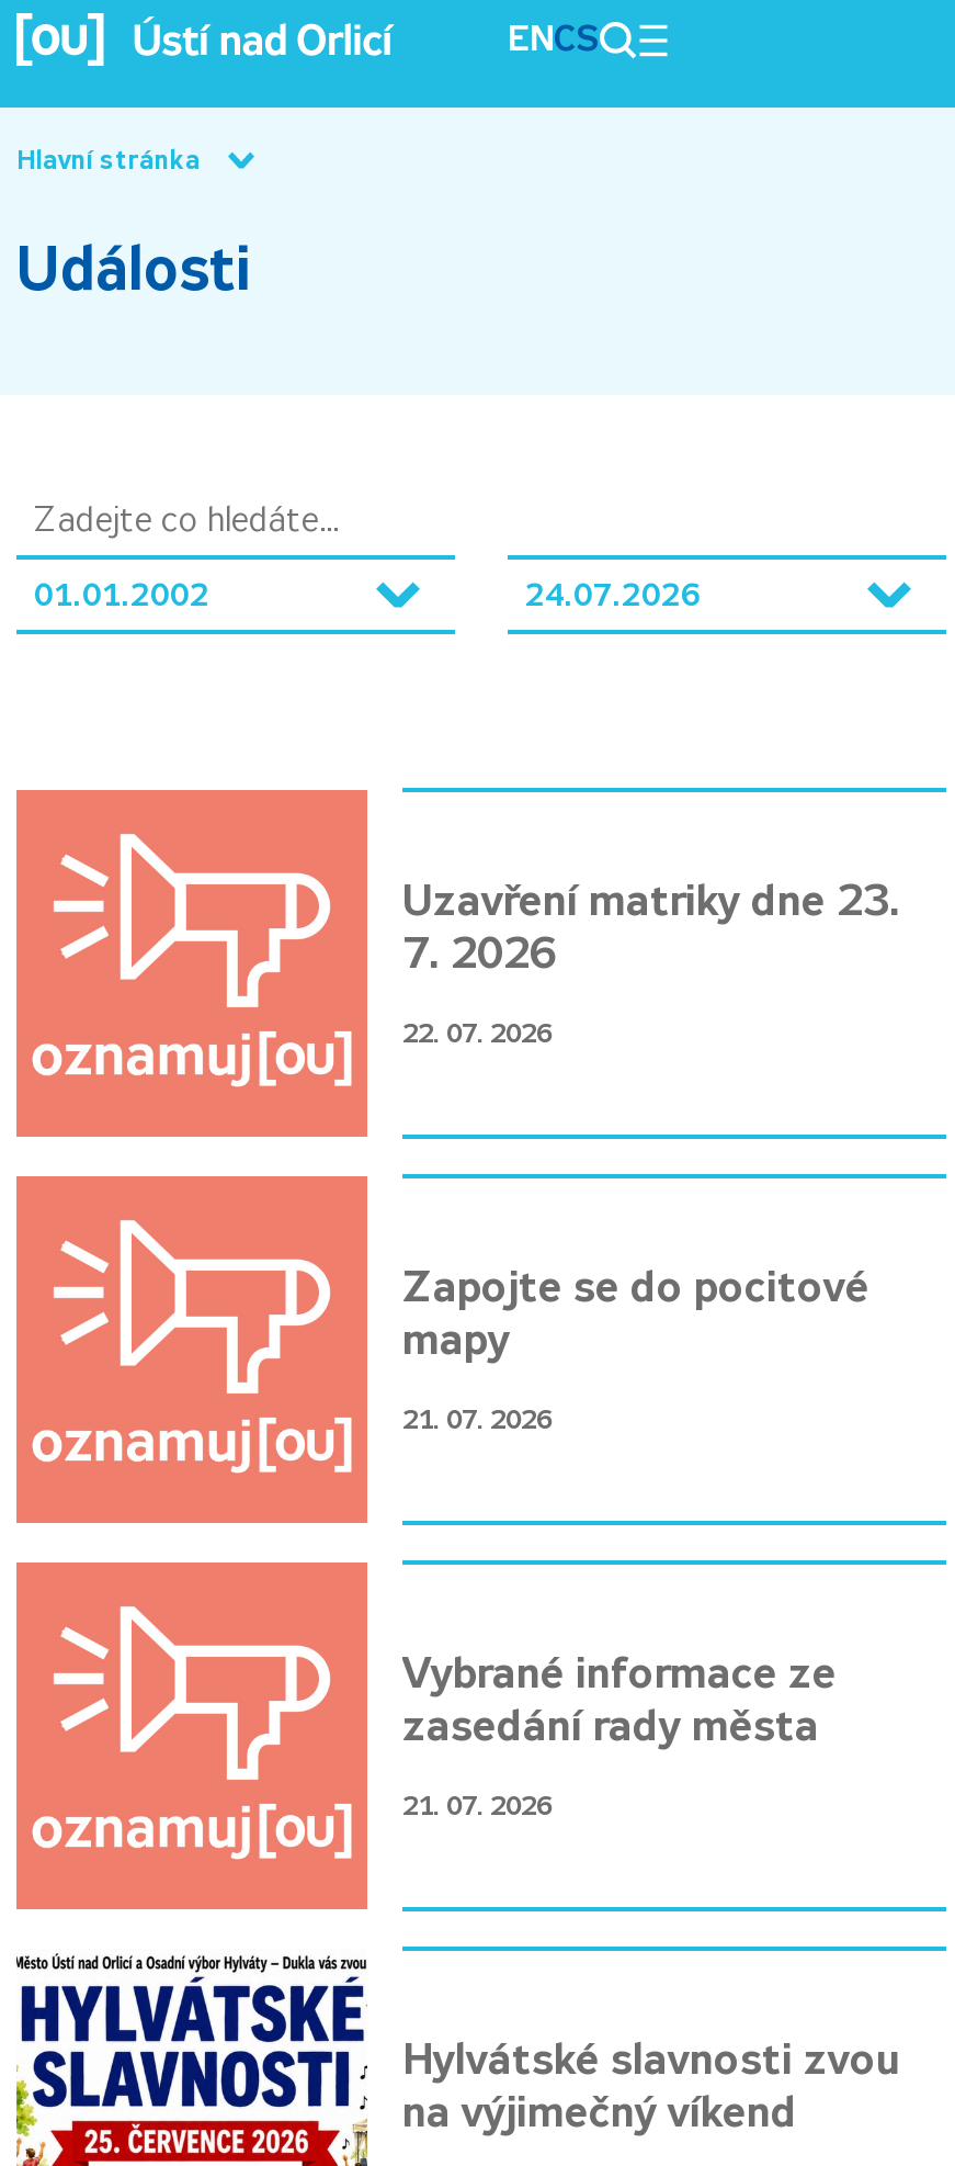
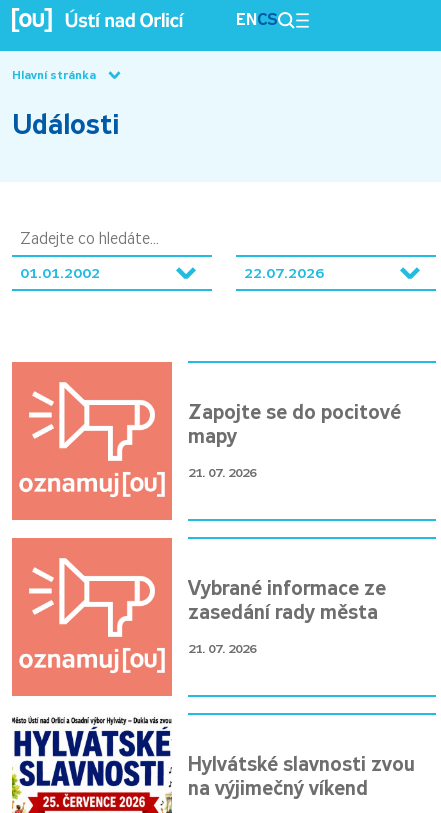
[402,876,900,1049] Uzavření matriky dne 23. | 7. 2026 | 22. 07. 2026 -> none

